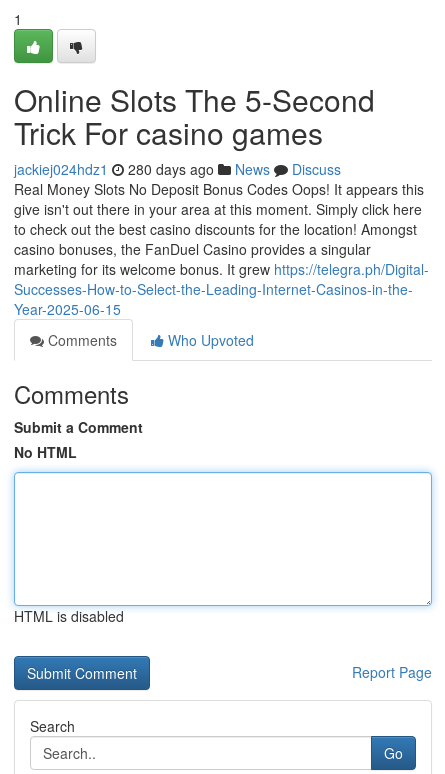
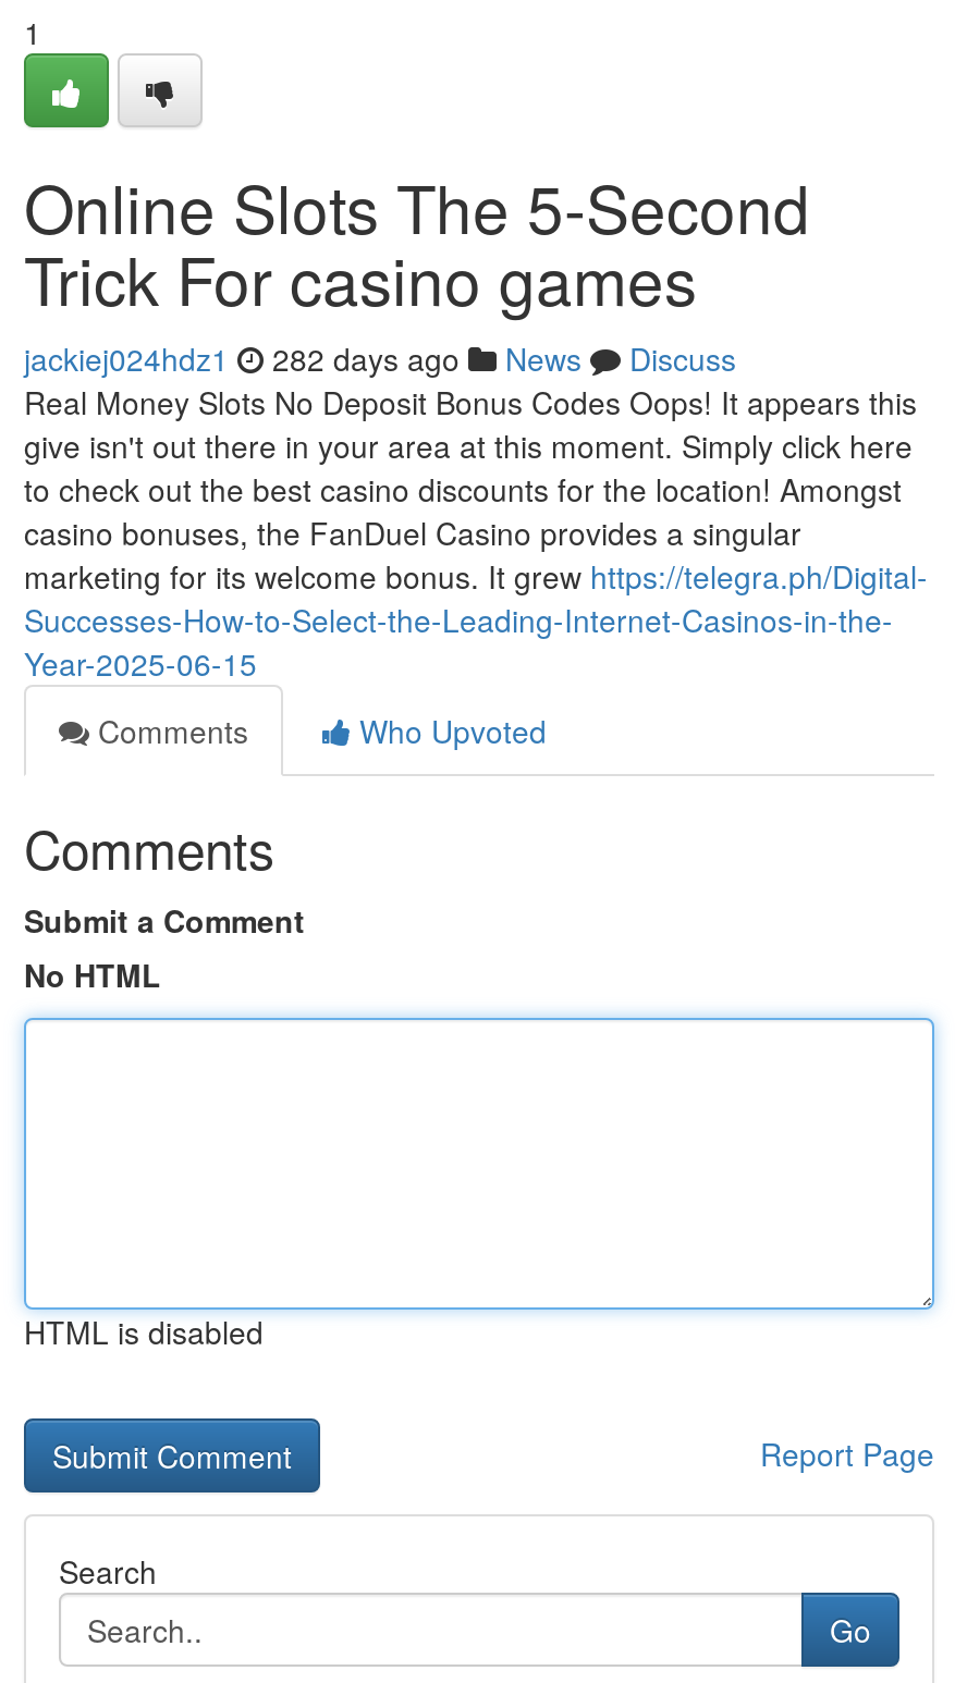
[14,159,341,179] jackiej024hdz1 280 days ago News Discuss -> [24,336,736,380] jackiej024hdz1 282 days ago News Discuss

